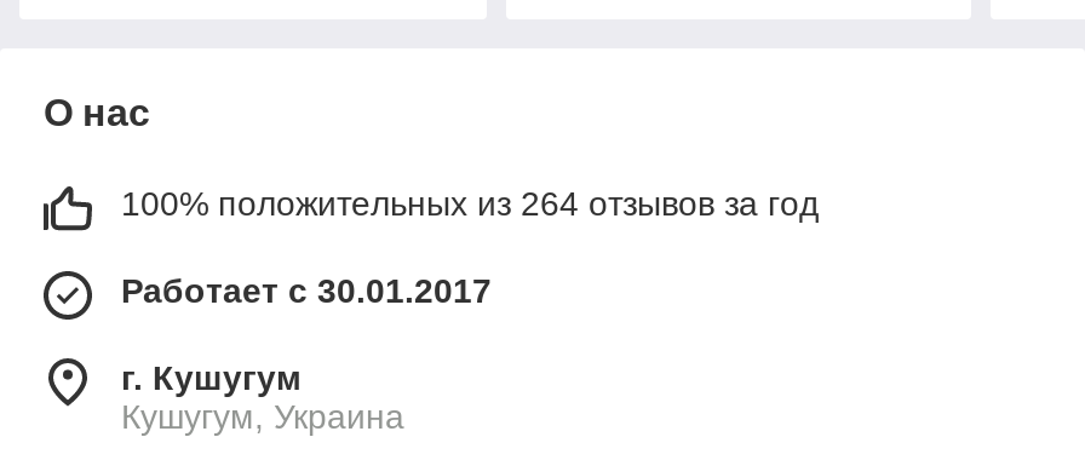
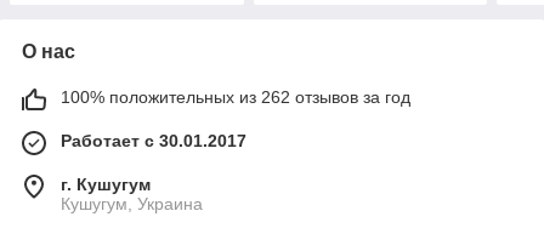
[121,184,819,222] 100% положительных из 264 отзывов за год -> [61,87,410,106] 100% положительных из 262 отзывов за год

